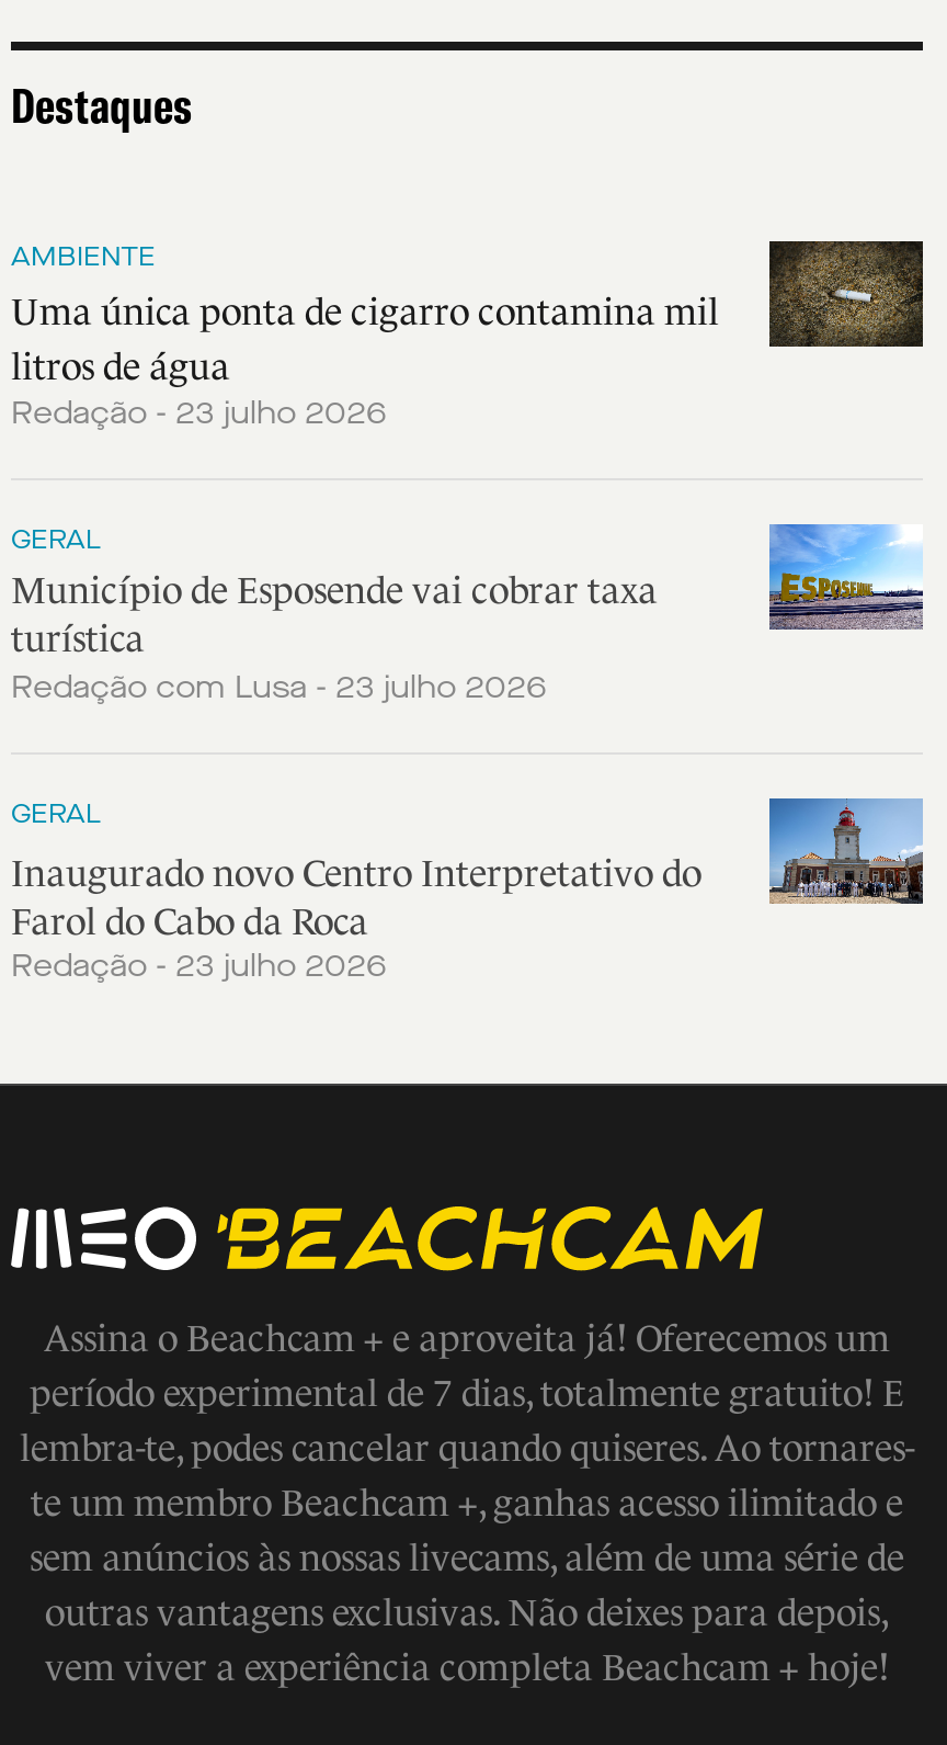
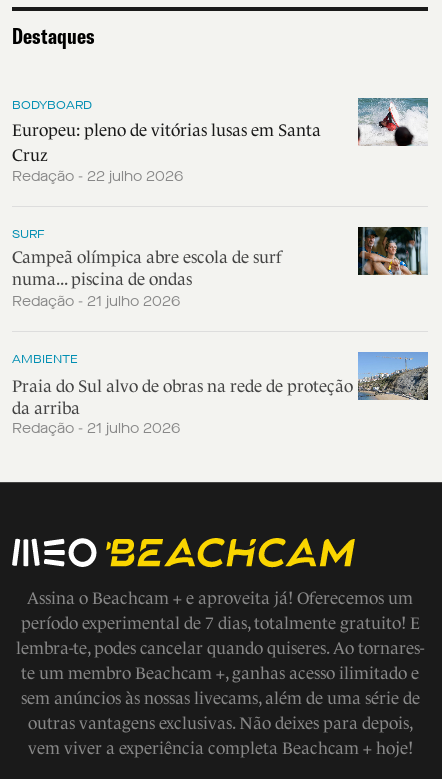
none -> [12,97,321,311] BODYBOARD | Europeu: pleno de vitórias lusas em Santa | Cruz | Redação - 22 julho 2026 | SURF | Campeã olímpica abre escola de surf | numa... piscina de ondas | Redação - 21 julho 2026
moved [11,240,156,275] -> [12,351,78,367]: AMBIENTE
[767,239,925,347] [image] -> [357,97,429,147] [image]
[11,292,923,988] [image] | Uma única ponta de cigarro contamina mil | litros de água | Redação - 23 julho 2026 | GERAL | Município de Esposende vai cobrar taxa | turística | Redação com Lusa - 23 julho 2026 | GERAL | Inaugurado novo Centro Interpretativo do | Farol do Cabo da Roca | Redação - 23 julho 2026 -> [12,352,429,438] [image] | Praia do Sul alvo de obras na rede de proteção | da arriba | Redação - 21 julho 2026
[767,522,925,632] [image] -> [357,226,428,276] [image]

